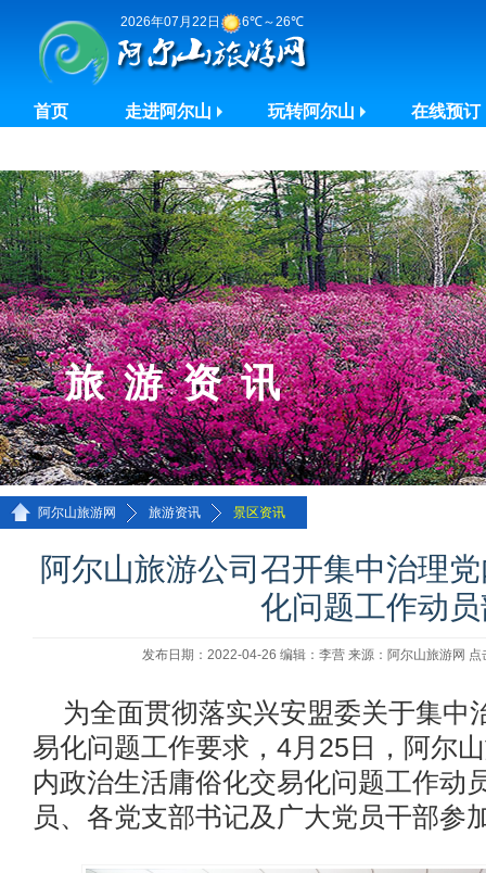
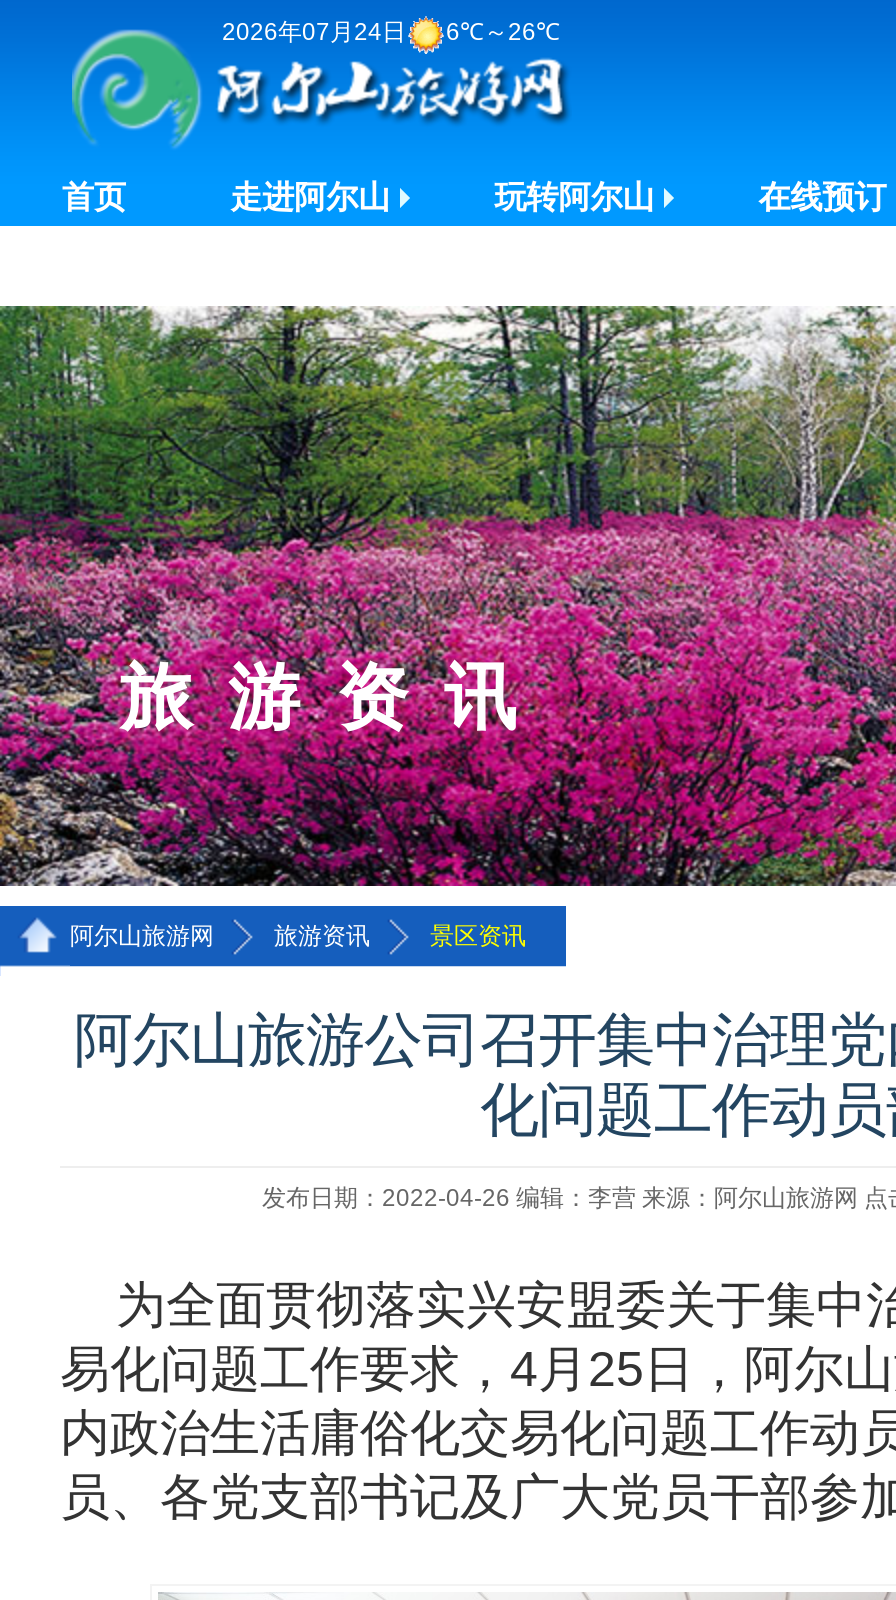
[120,14,304,29] 2026年07月22日 6℃～26℃ -> [222,18,560,46] 2026年07月24日 6℃～26℃

